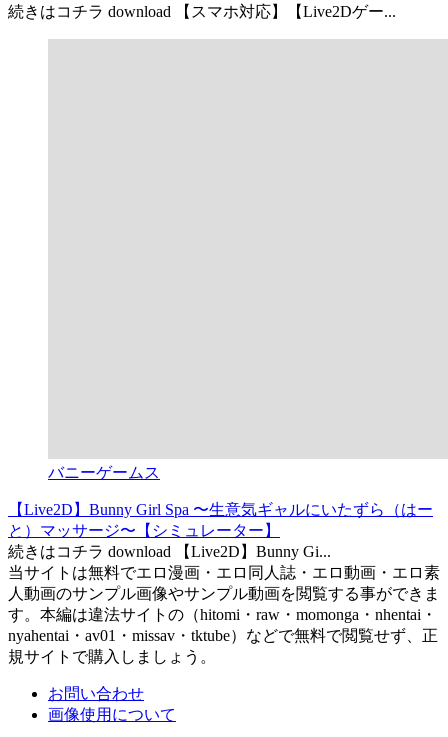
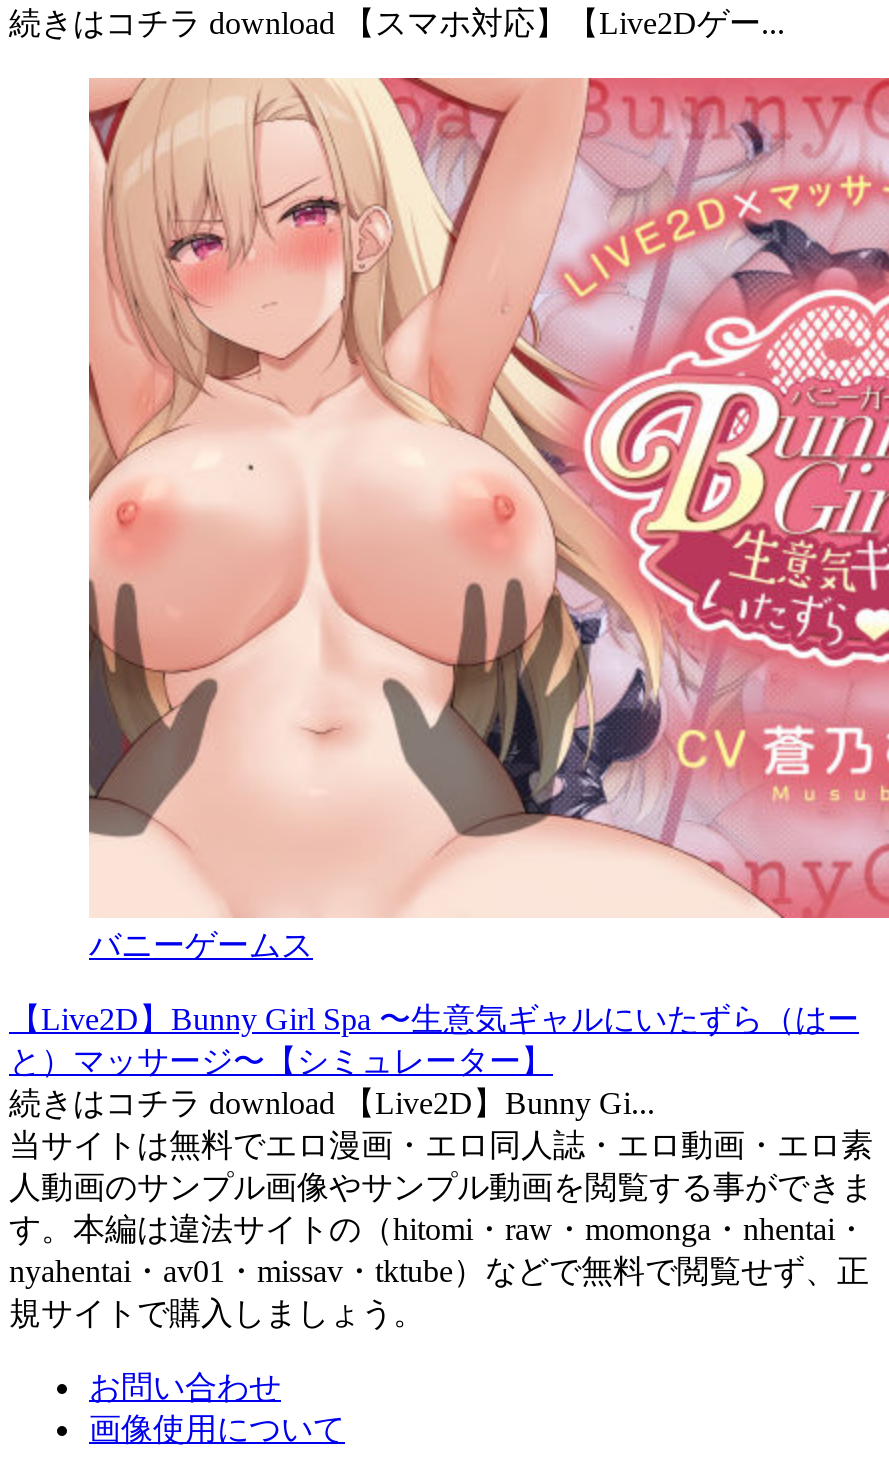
none -> [87,76,883,920] [image]

